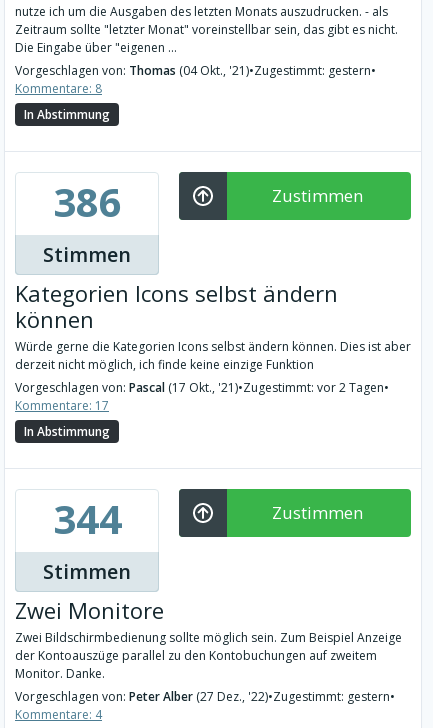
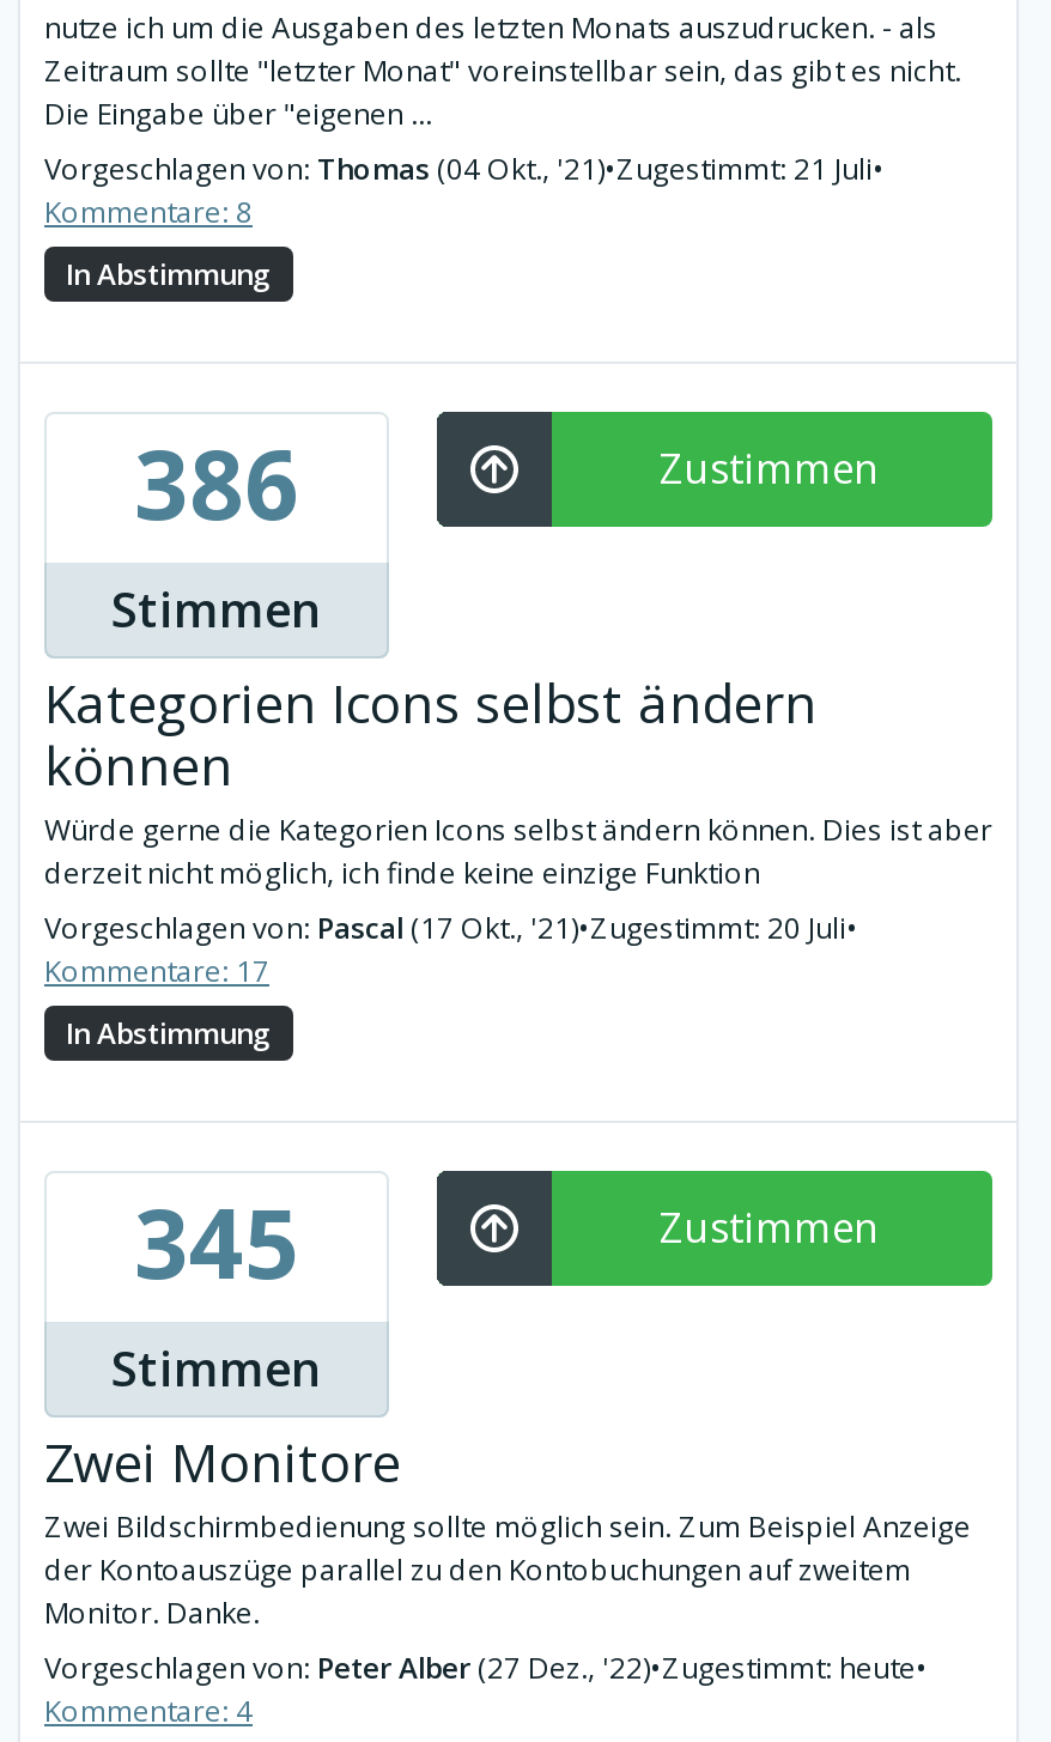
[15,62,376,79] Vorgeschlagen von: Thomas (04 Okt., '21) •Zugestimmt: gestern• -> [44,148,885,189] Vorgeschlagen von: Thomas (04 Okt., '21) •Zugestimmt: 21 Juli•
[15,379,389,396] Vorgeschlagen von: Pascal (17 Okt., '21) •Zugestimmt: vor 2 Tagen• -> [44,908,858,948] Vorgeschlagen von: Pascal (17 Okt., '21) •Zugestimmt: 20 Juli•
[52,491,121,546] 344 -> [134,1176,299,1307] 345
[15,688,395,705] Vorgeschlagen von: Peter Alber (27 Dez., '22)•Zugestimmt: gestern• -> [44,1647,928,1688] Vorgeschlagen von: Peter Alber (27 Dez., '22)•Zugestimmt: heute•

